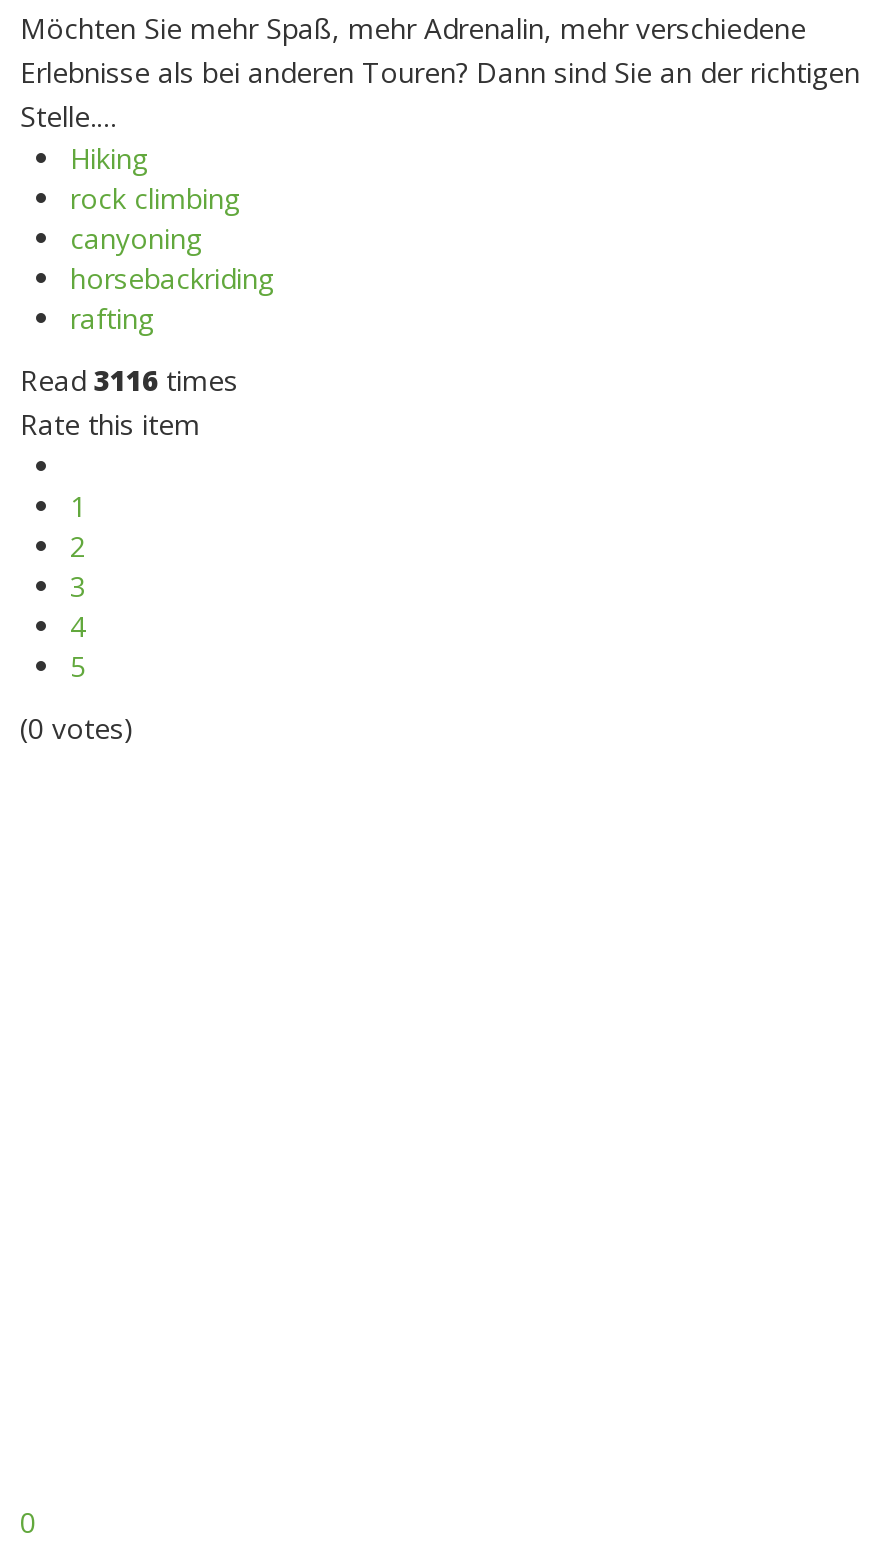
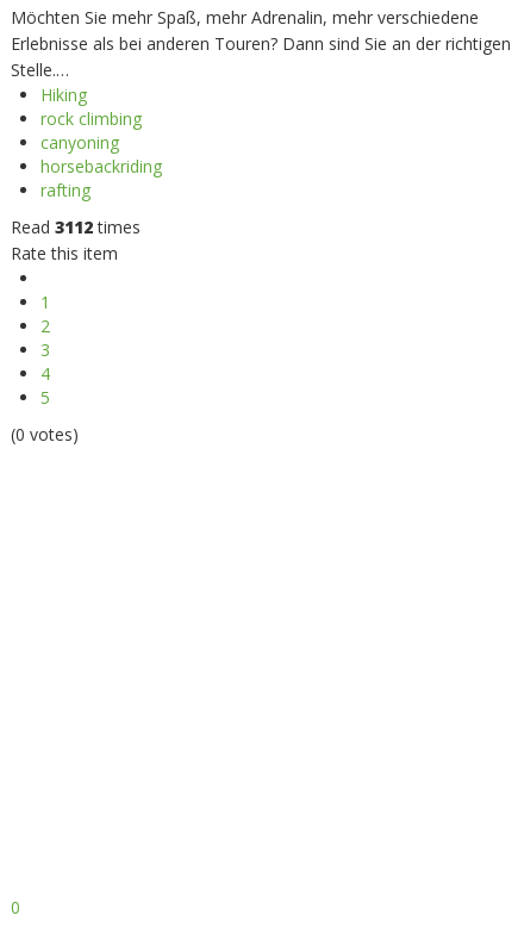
[20,361,238,399] Read 3116 times -> [11,216,141,238] Read 3112 times

